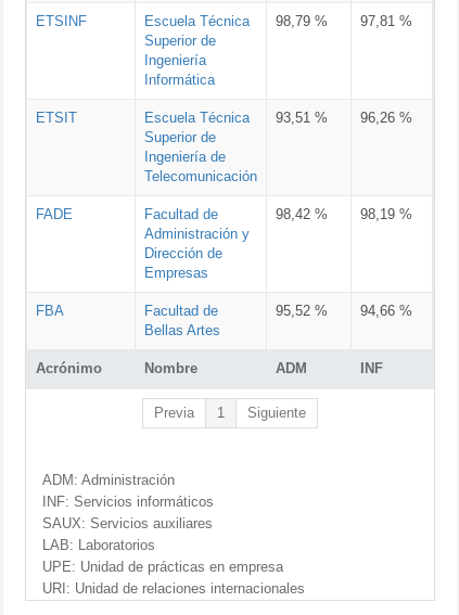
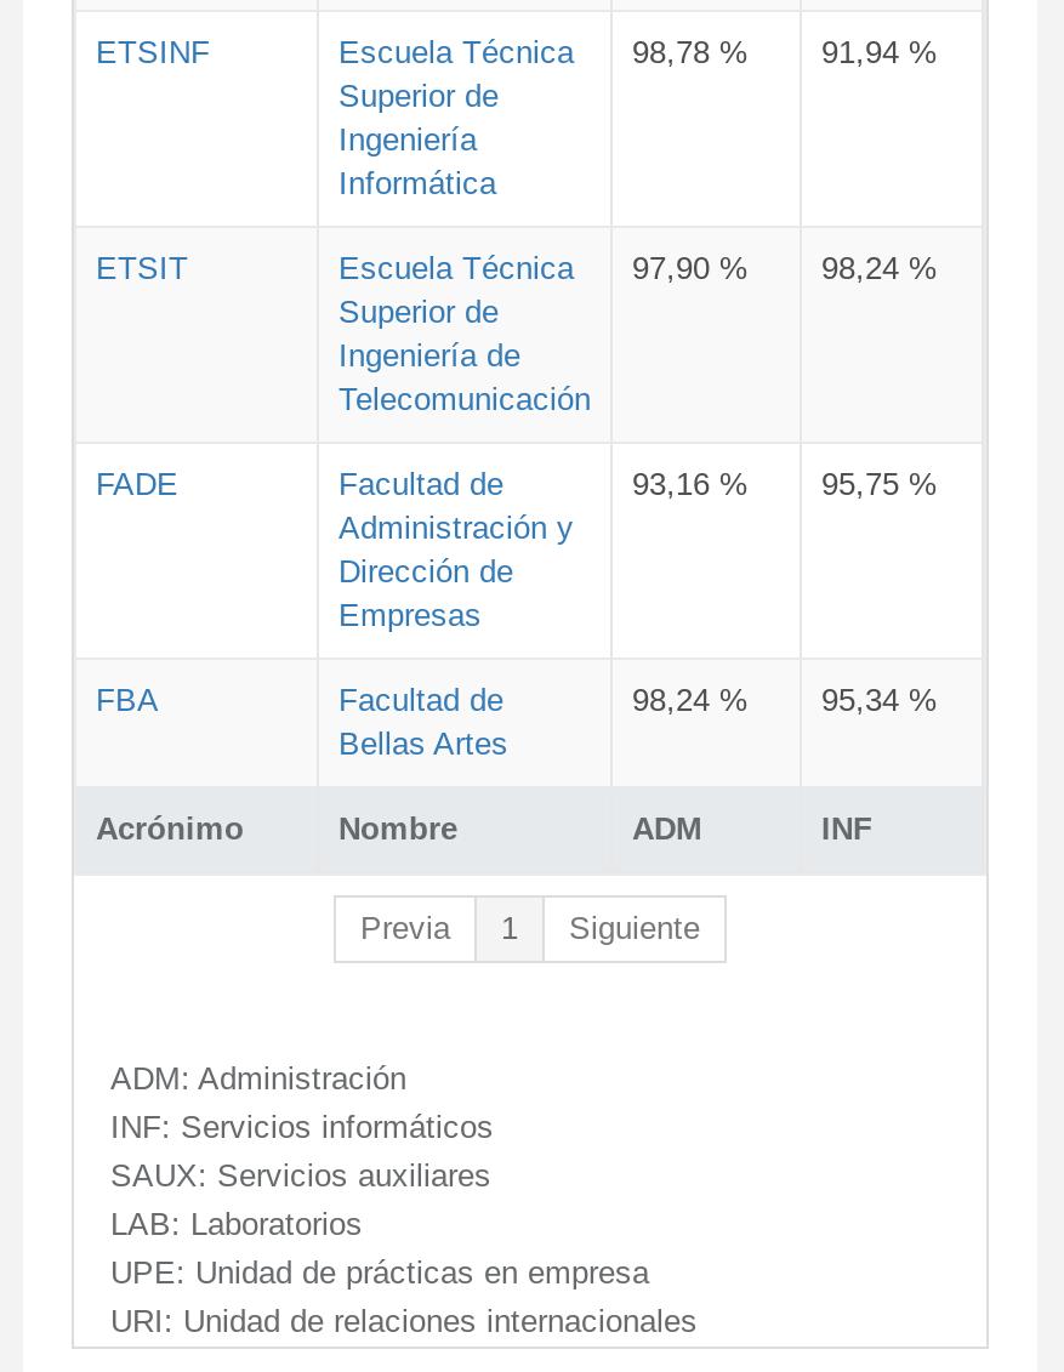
[276,12,328,29] 98,79 % -> [632,33,749,69] 98,78 %
[360,12,412,29] 97,81 % -> [821,33,938,69] 91,94 %
[276,109,328,125] 93,51 % -> [632,249,749,285] 97,90 %
[360,109,412,125] 96,26 % -> [821,249,938,285] 98,24 %
[276,206,328,222] 98,42 % -> [632,465,749,501] 93,16 %
[360,206,412,222] 98,19 % -> [821,465,938,501] 95,75 %
[276,302,328,318] 95,52 % -> [632,681,749,717] 98,24 %
[360,302,412,318] 94,66 % -> [821,681,938,717] 95,34 %

